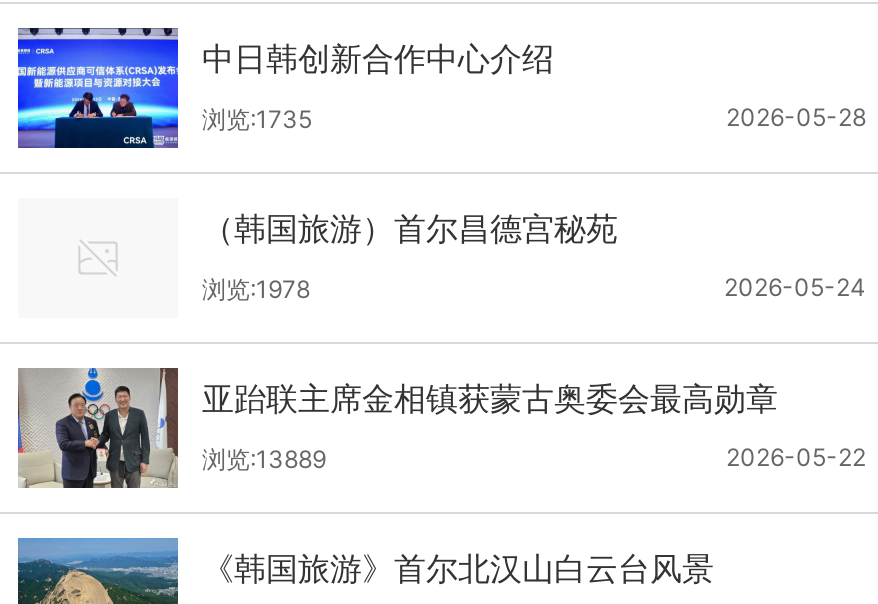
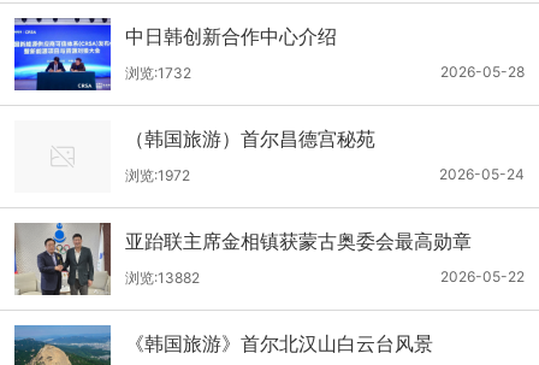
[202,105,312,135] 浏览:1735 -> [125,64,191,82] 浏览:1732
[202,275,310,305] 浏览:1978 -> [125,167,190,185] 浏览:1972
[202,445,326,475] 浏览:13889 -> [125,269,200,287] 浏览:13882

